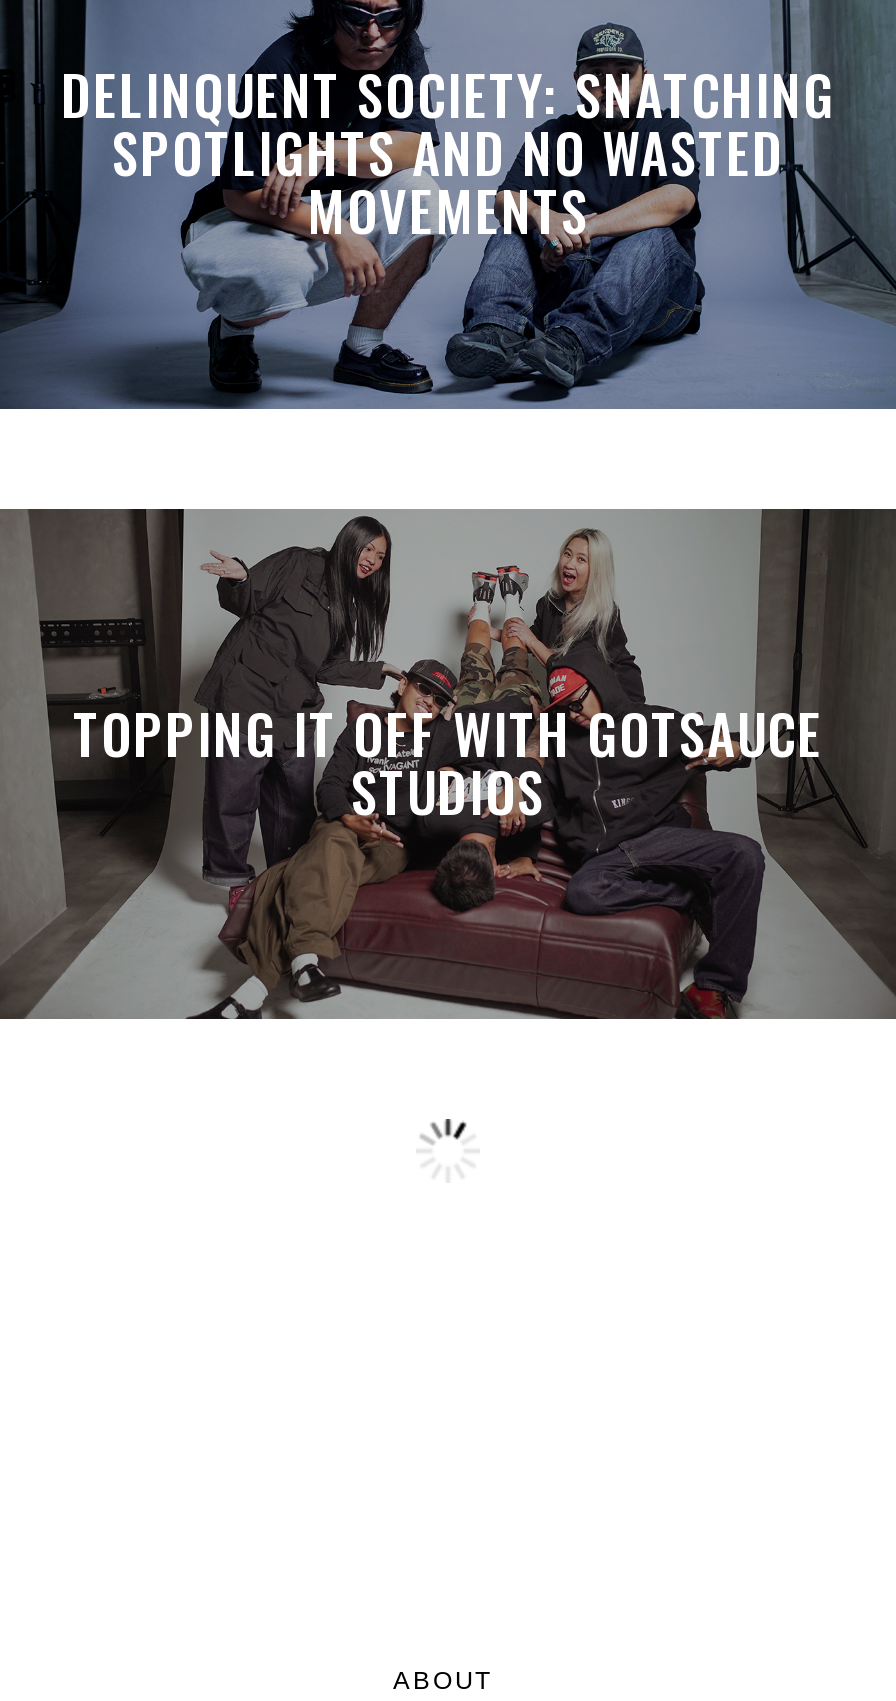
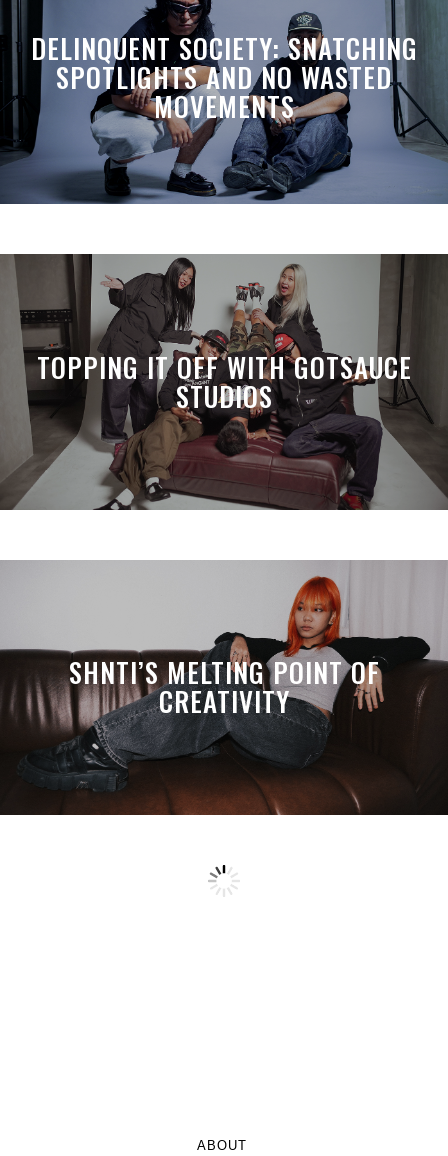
none -> [3,560,445,816] [image] | SHNTI’S MELTING POINT OF | CREATIVITY

